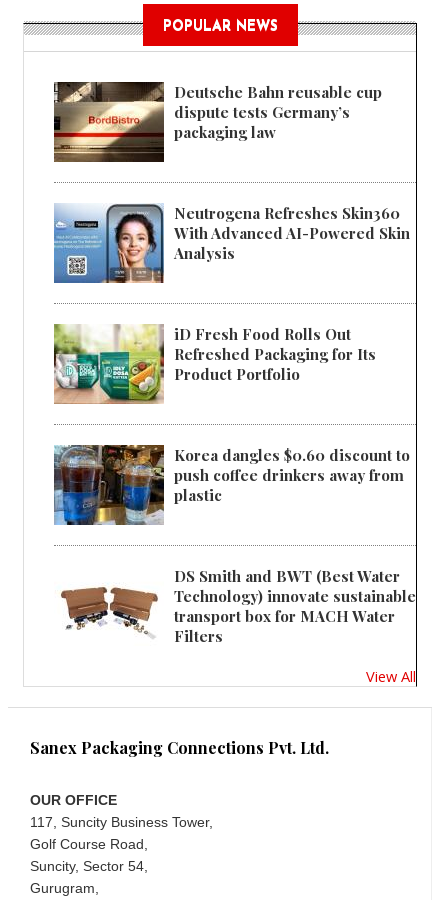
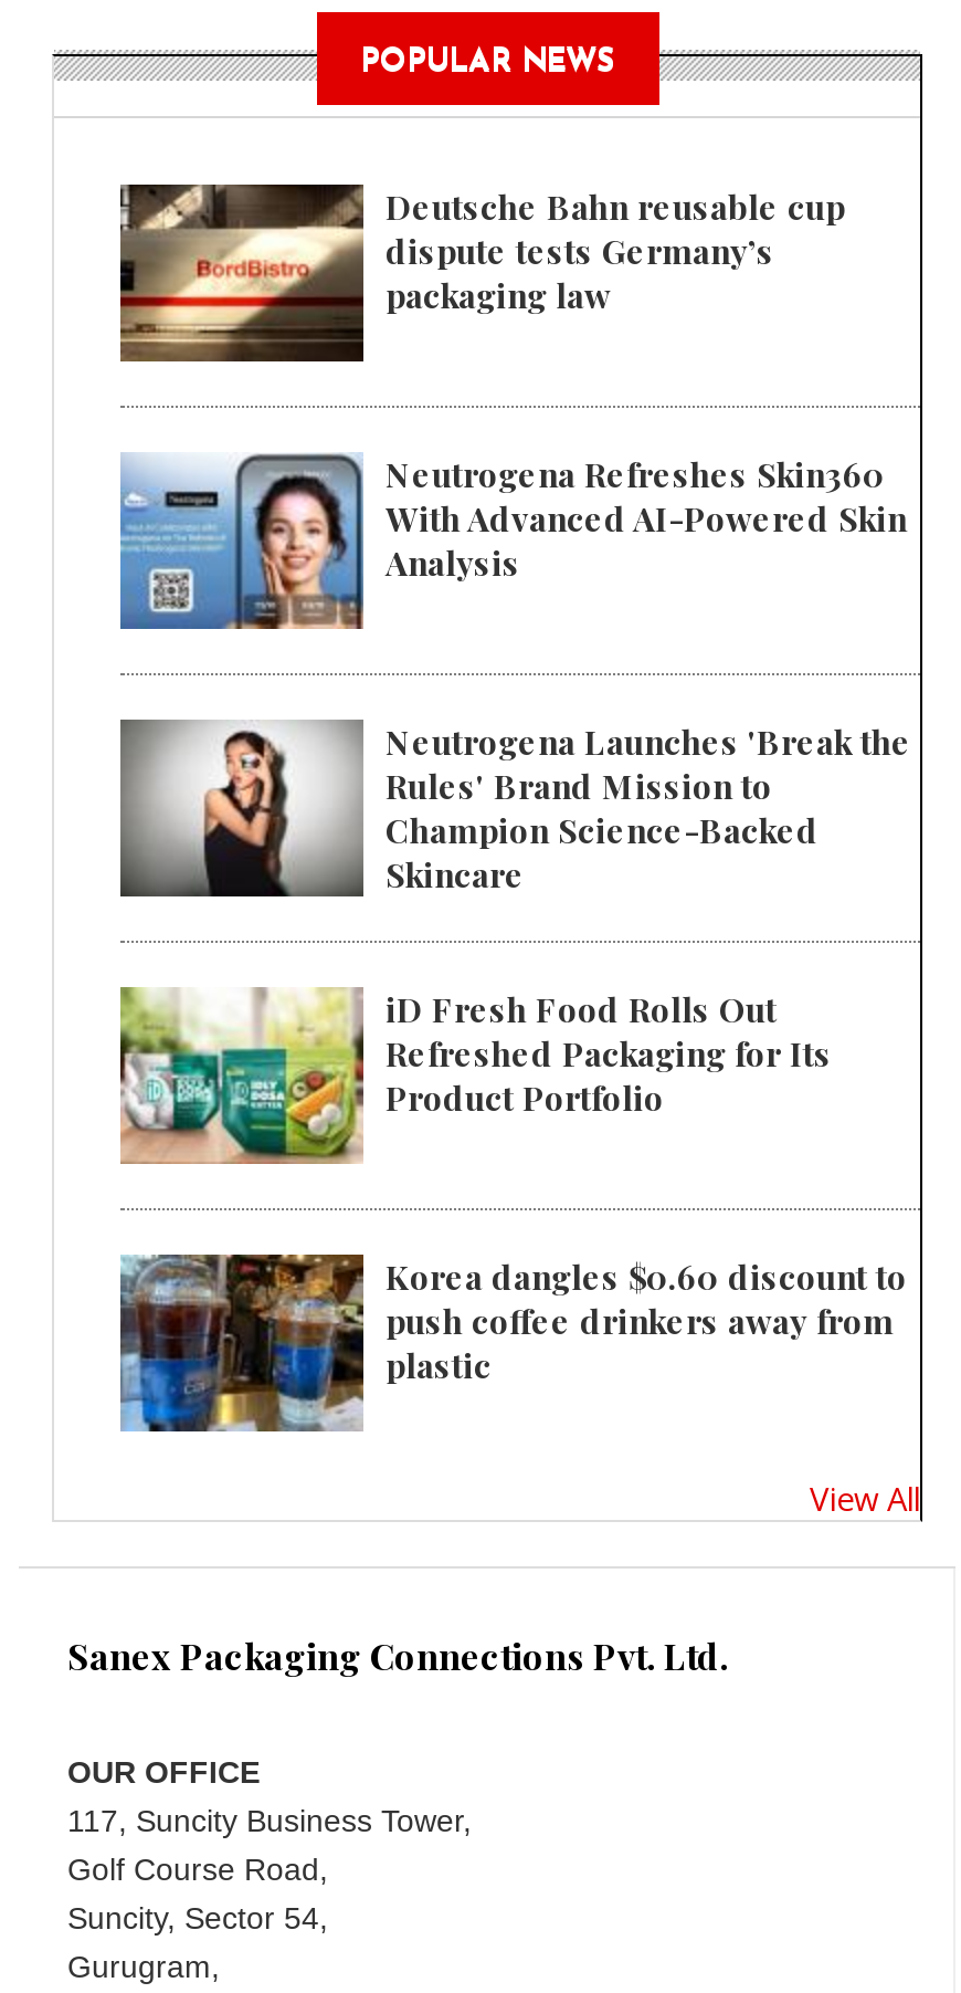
none -> [118,719,911,899] [image] | Neutrogena Launches 'Break the | Rules' Brand Mission to | Champion Science-Backed | Skincare
moved [52,323,410,505] -> [116,985,907,1387]: [image] | iD Fresh Food Rolls Out | Refreshed Packaging for Its | Product Portfolio | Korea dangles $0.60 discount to | push coffee drinkers away from | plastic
[60,566,416,646] [image] | DS Smith and BWT (Best Water | Technology) innovate sustainable | transport box for MACH Water | Filters -> none

